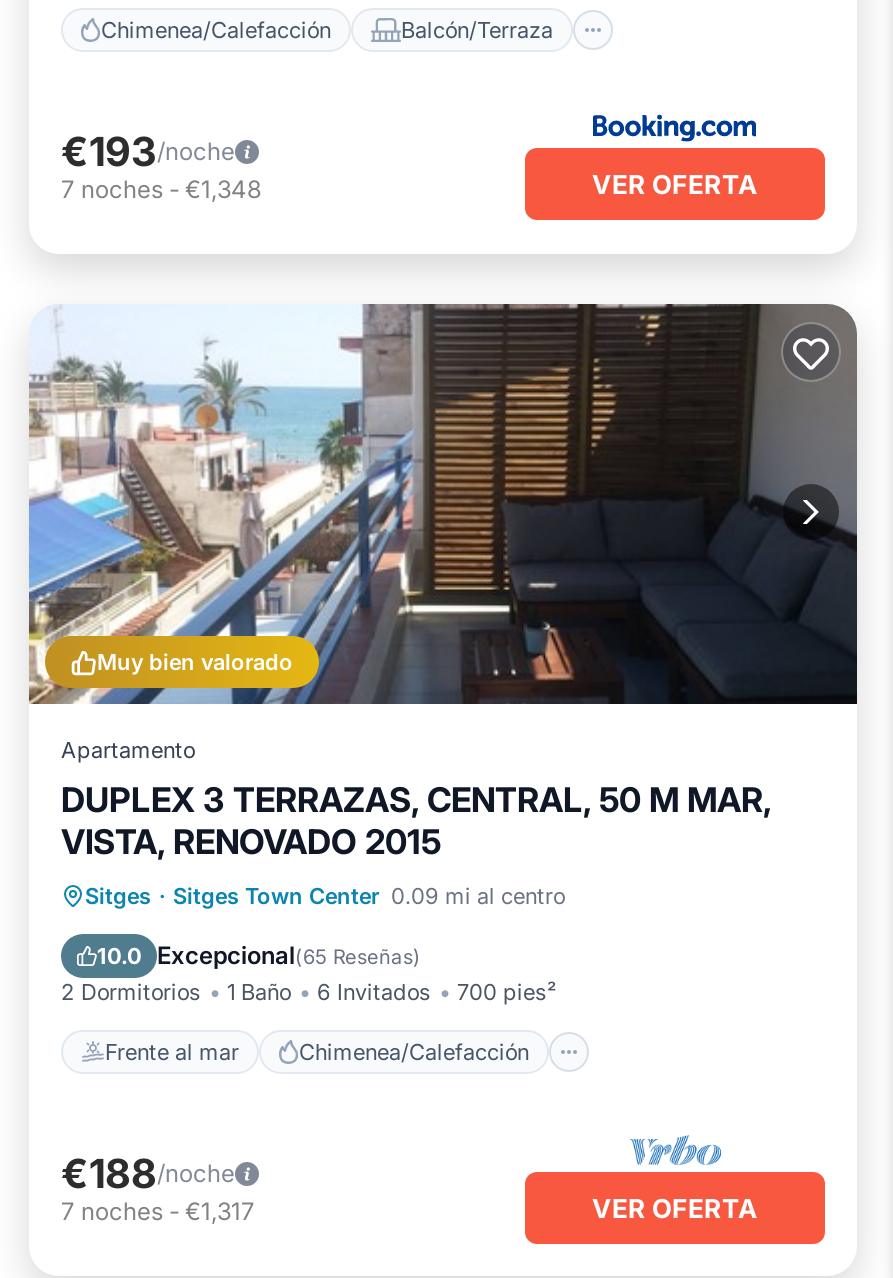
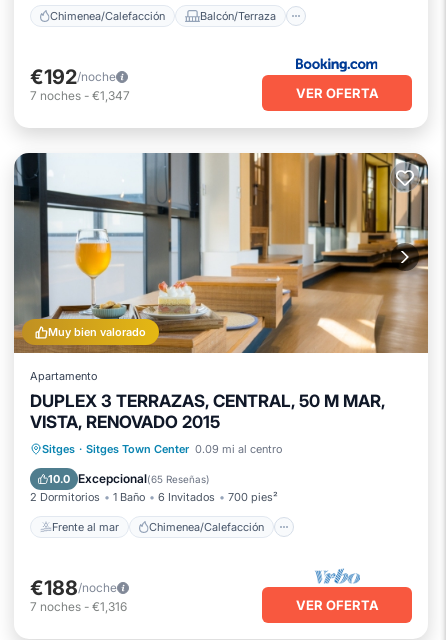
[61,127,235,175] €193/noche -> [30,64,116,88] €192/noche
[61,173,261,203] 7 noches - €1,348 -> [30,87,130,102] 7 noches - €1,347
[27,302,859,706] [image] -> [13,152,429,354] [image]
[61,1195,255,1225] 7 noches - €1,317 -> [30,598,127,613] 7 noches - €1,316

